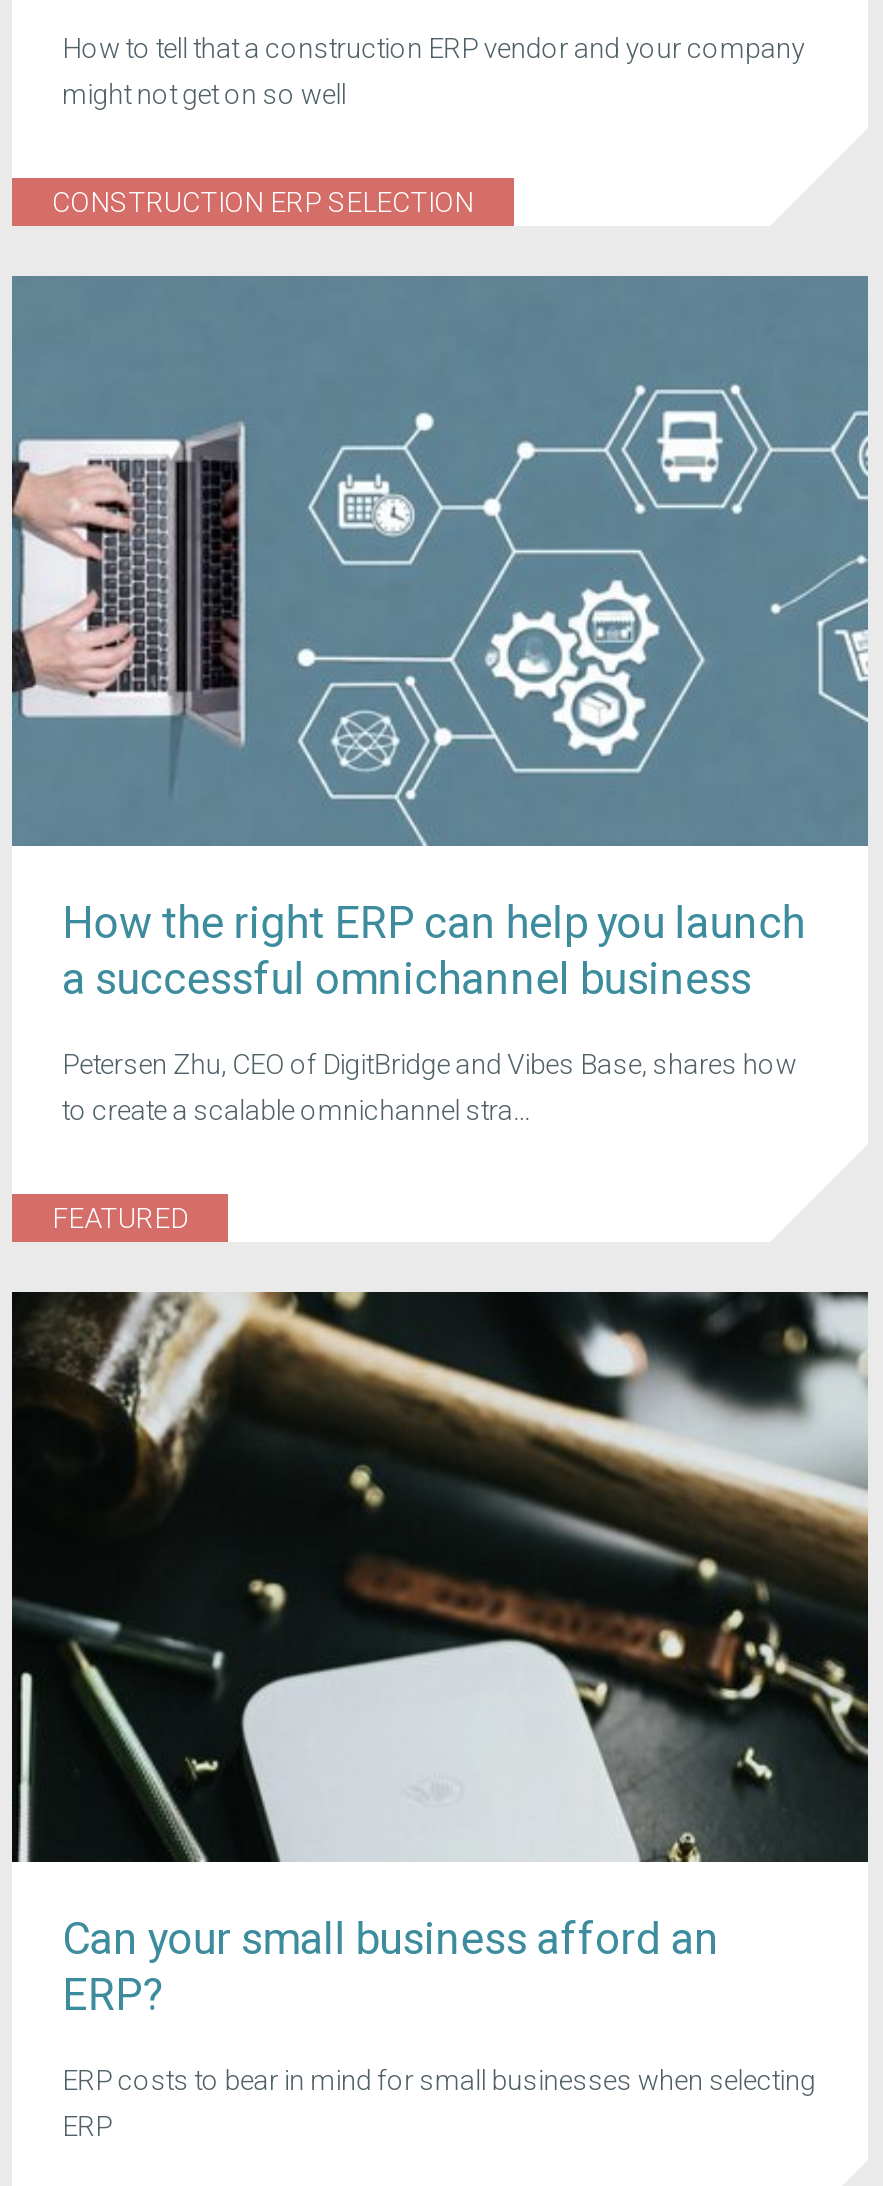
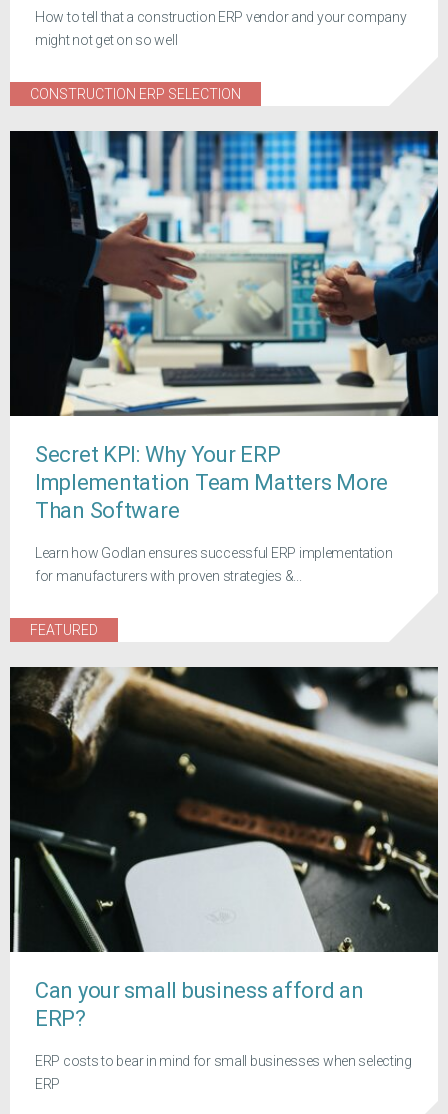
[10,274,870,1003] [image] | How the right ERP can help you launch | a successful omnichannel business -> [9,130,439,523] [image] | Secret KPI: Why Your ERP | Implementation Team Matters More | Than Software
[62,1048,797,1126] Petersen Zhu, CEO of DigitBridge and Vibes Base, shares how | to create a scalable omnichannel stra... -> [35,545,393,584] Learn how Godlan ensures successful ERP implementation | for manufacturers with proven strategies &...

